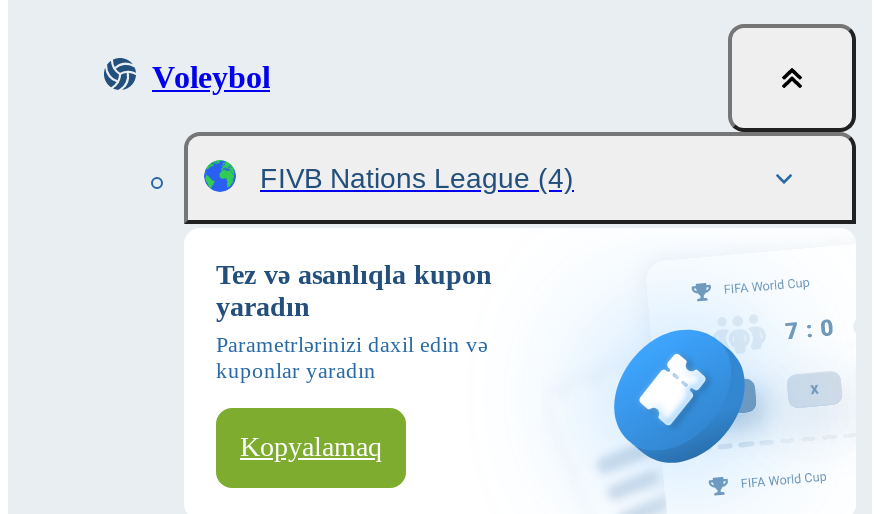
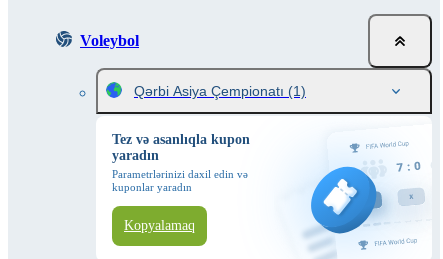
[260,162,574,194] FIVB Nations League (4) -> [134,83,306,99] Qərbi Asiya Çempionatı (1)

